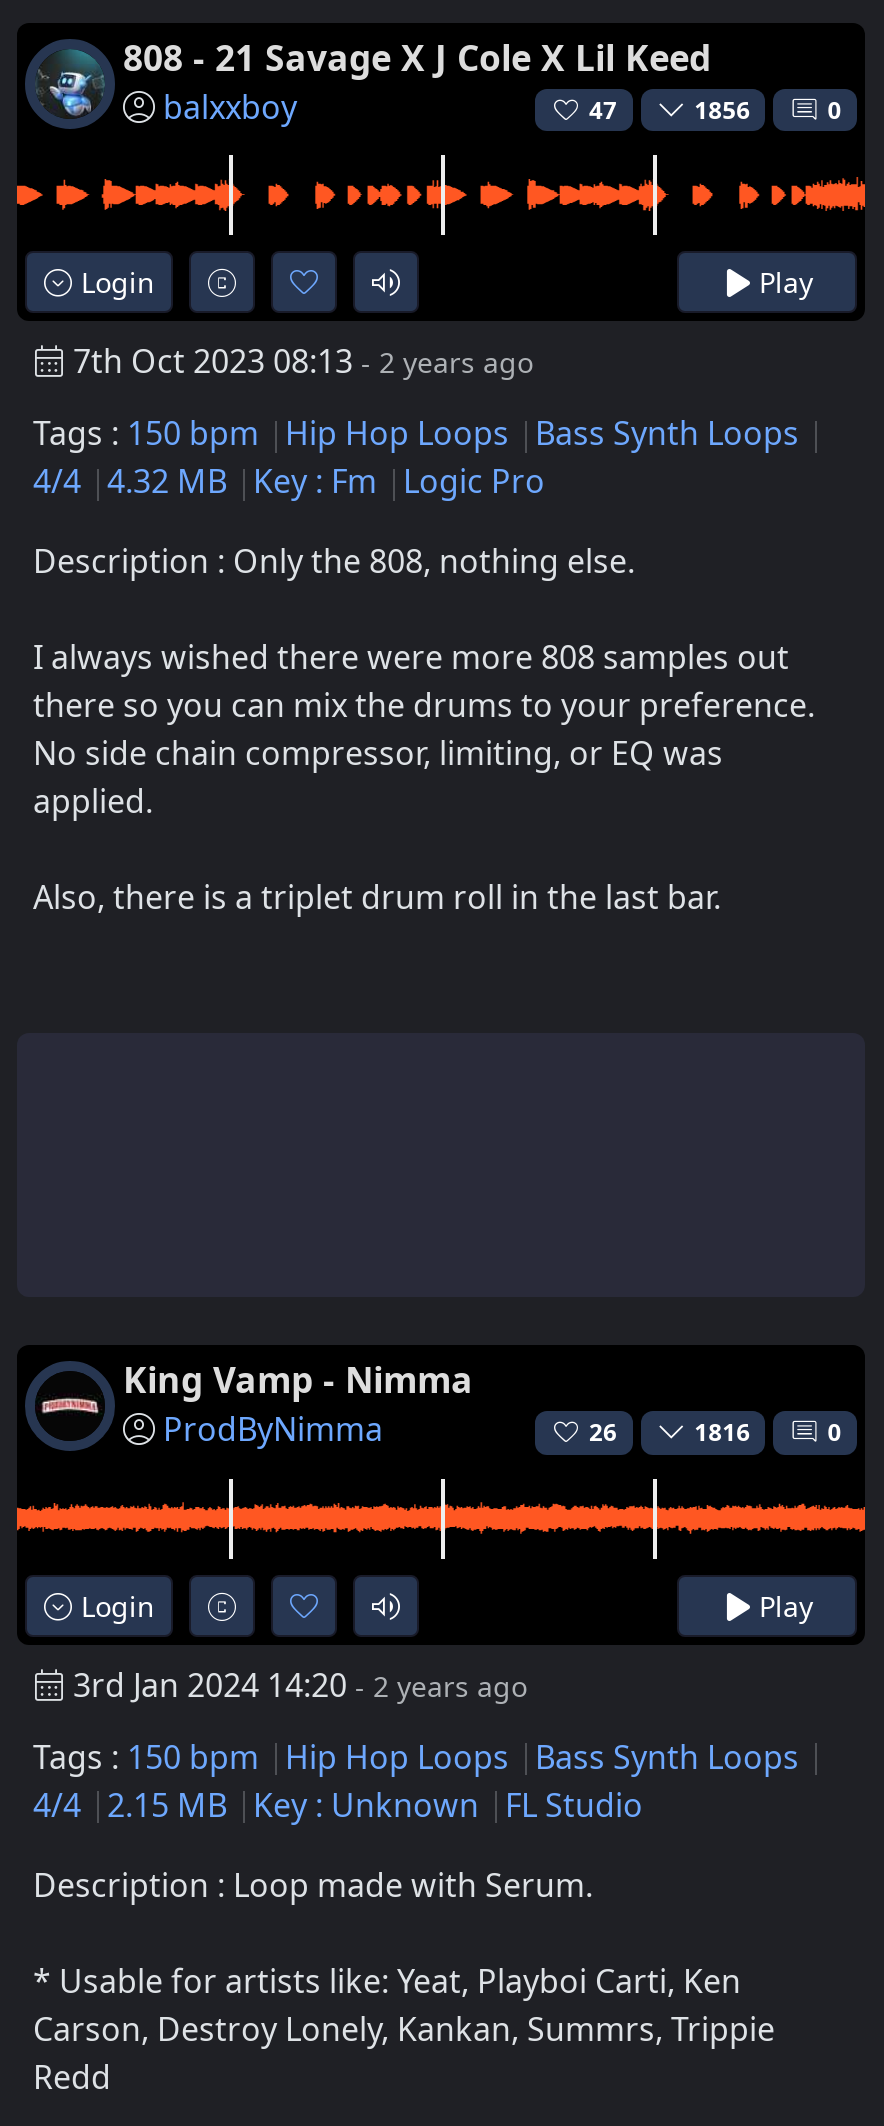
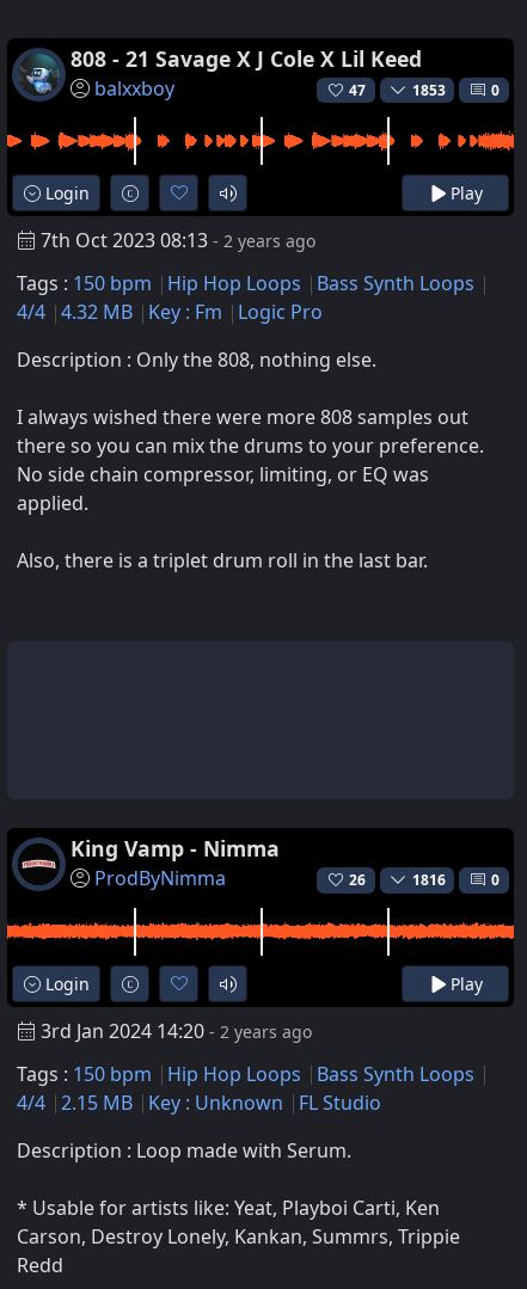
[694,93,750,127] 1856 -> [412,80,445,101] 1853

